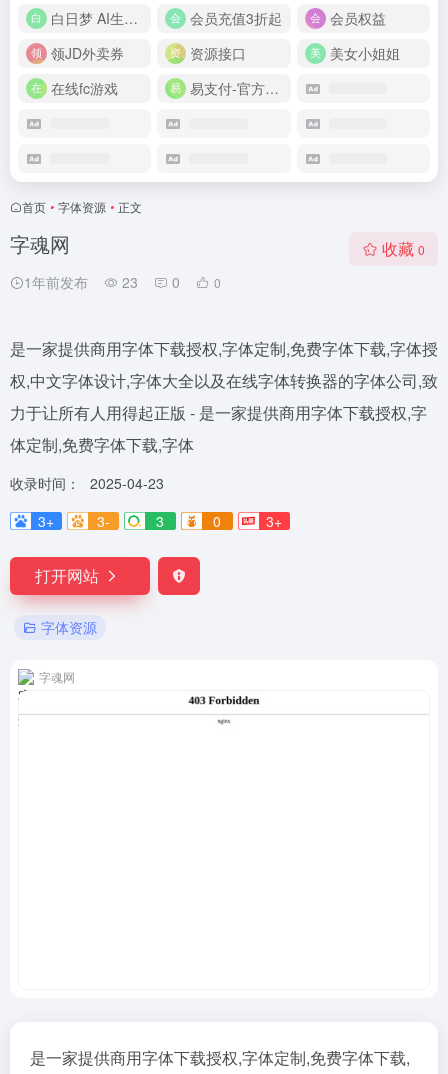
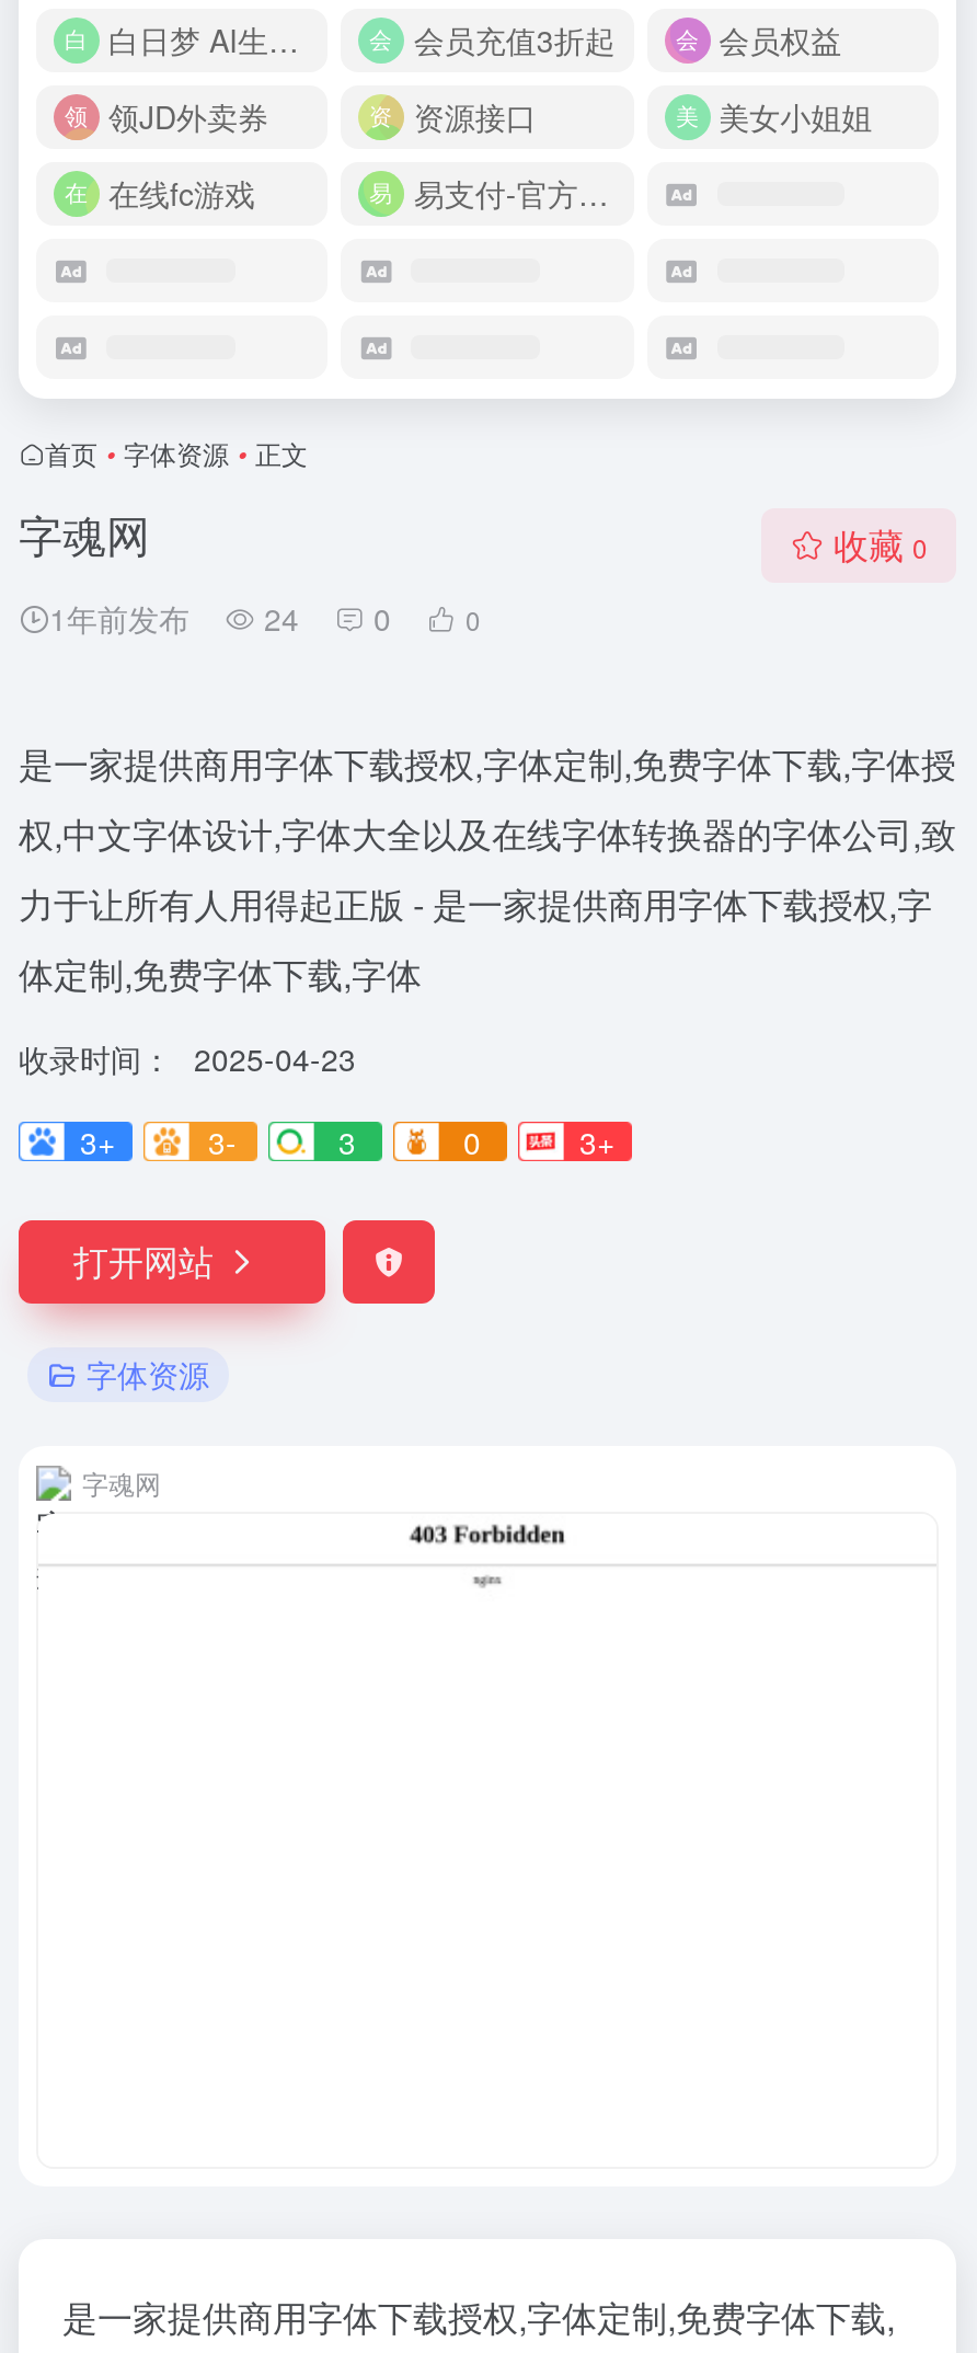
[24,272,221,292] 1年前发布 23 0 0 -> [49,596,481,640] 1年前发布 24 0 0

